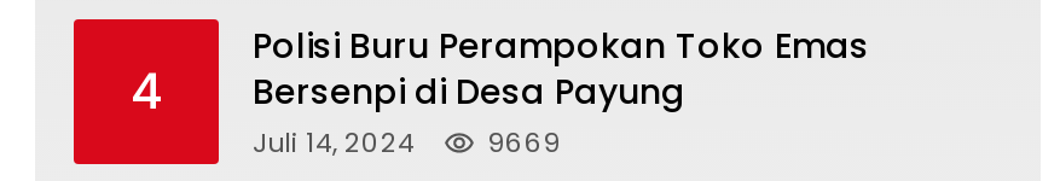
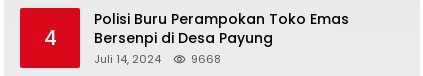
[253,124,560,163] Juli 14, 2024 9669 -> [94,51,221,67] Juli 14, 2024 9668

